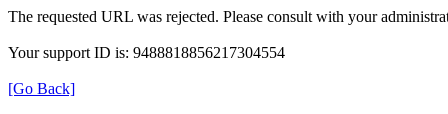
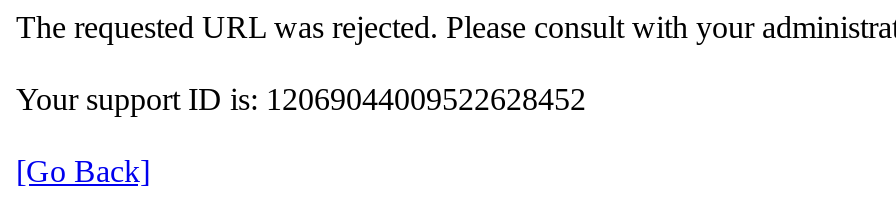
[8,44,285,61] Your support ID is: 9488818856217304554 -> [16,82,586,116] Your support ID is: 12069044009522628452

